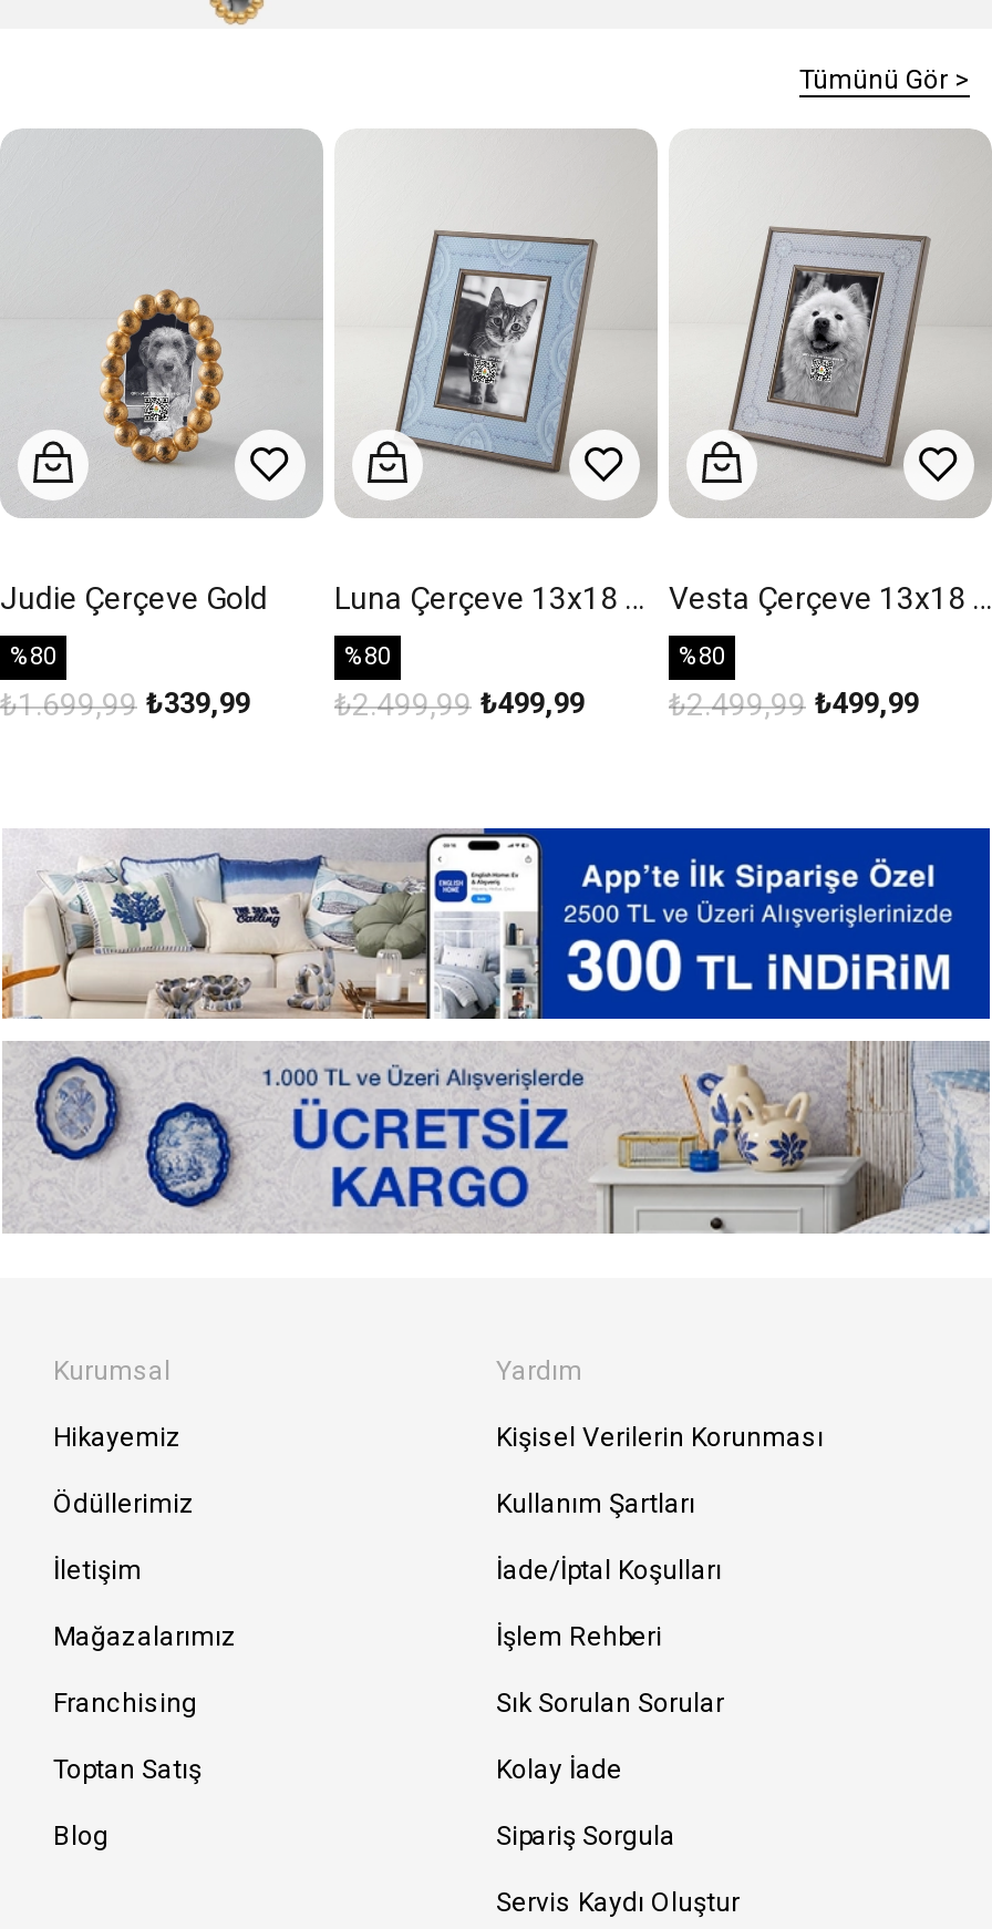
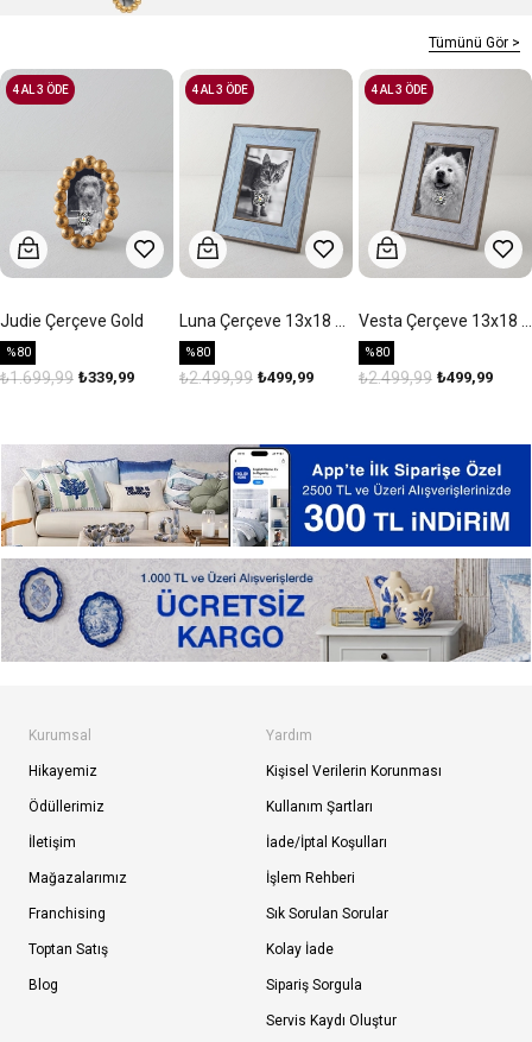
none -> [12,83,69,96] 4 AL 3 ÖDE
none -> [191,83,248,96] 4 AL 3 ÖDE
none -> [370,83,427,96] 4 AL 3 ÖDE

